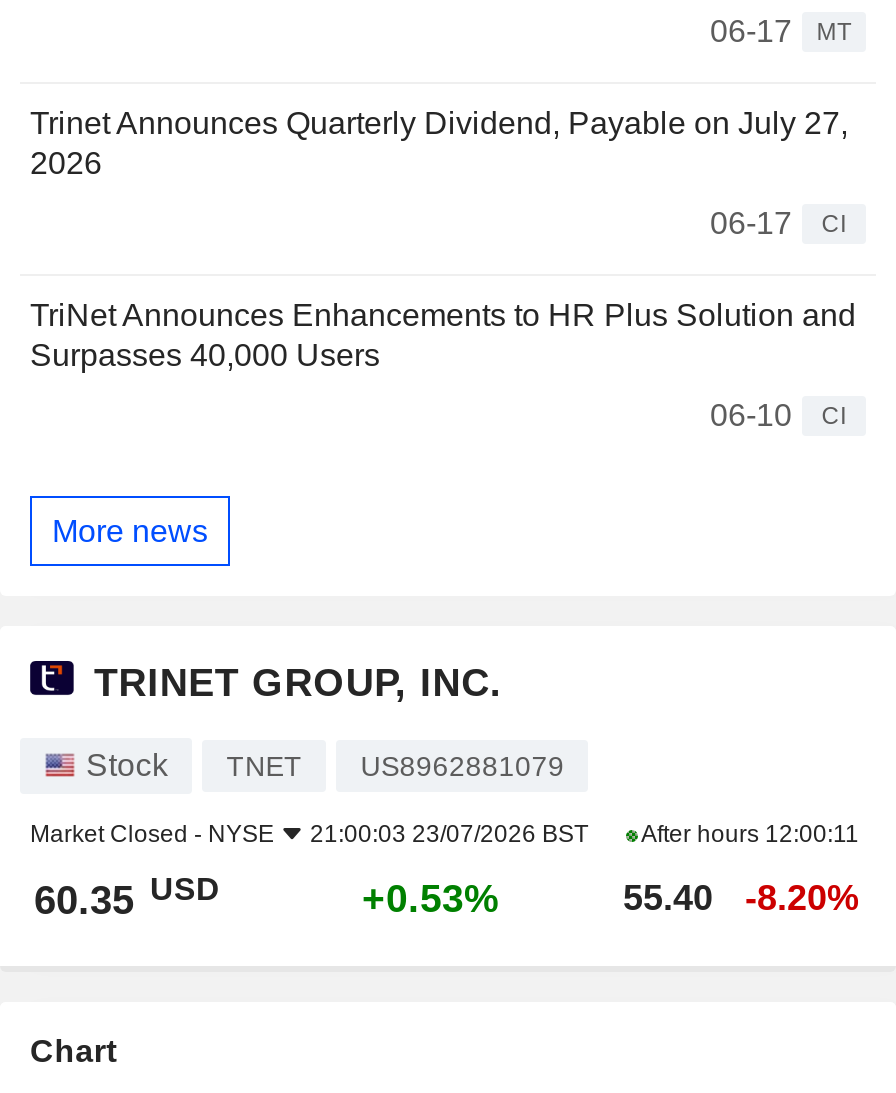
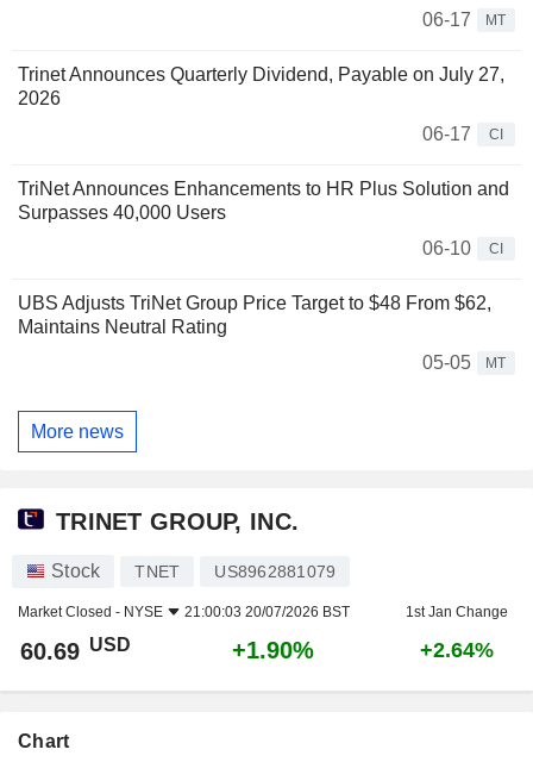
none -> [18,293,506,373] UBS Adjusts TriNet Group Price Target to $48 From $62, | Maintains Neutral Rating | 05-05 | MT
[310,820,859,848] 21:00:03 23/07/2026 BST | After hours 12:00:11 -> [184,604,508,621] 21:00:03 20/07/2026 BST | 1st Jan Change
[34,872,859,922] 60.35 USD | +0.53% | 55.40 | -8.20% -> [20,634,494,665] 60.69 USD | +1.90% | +2.64%

